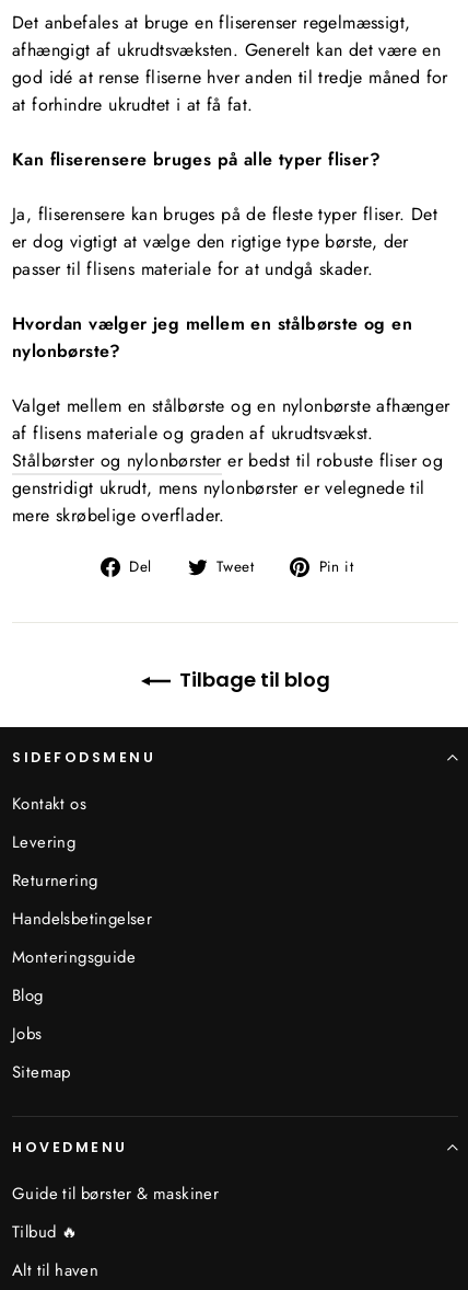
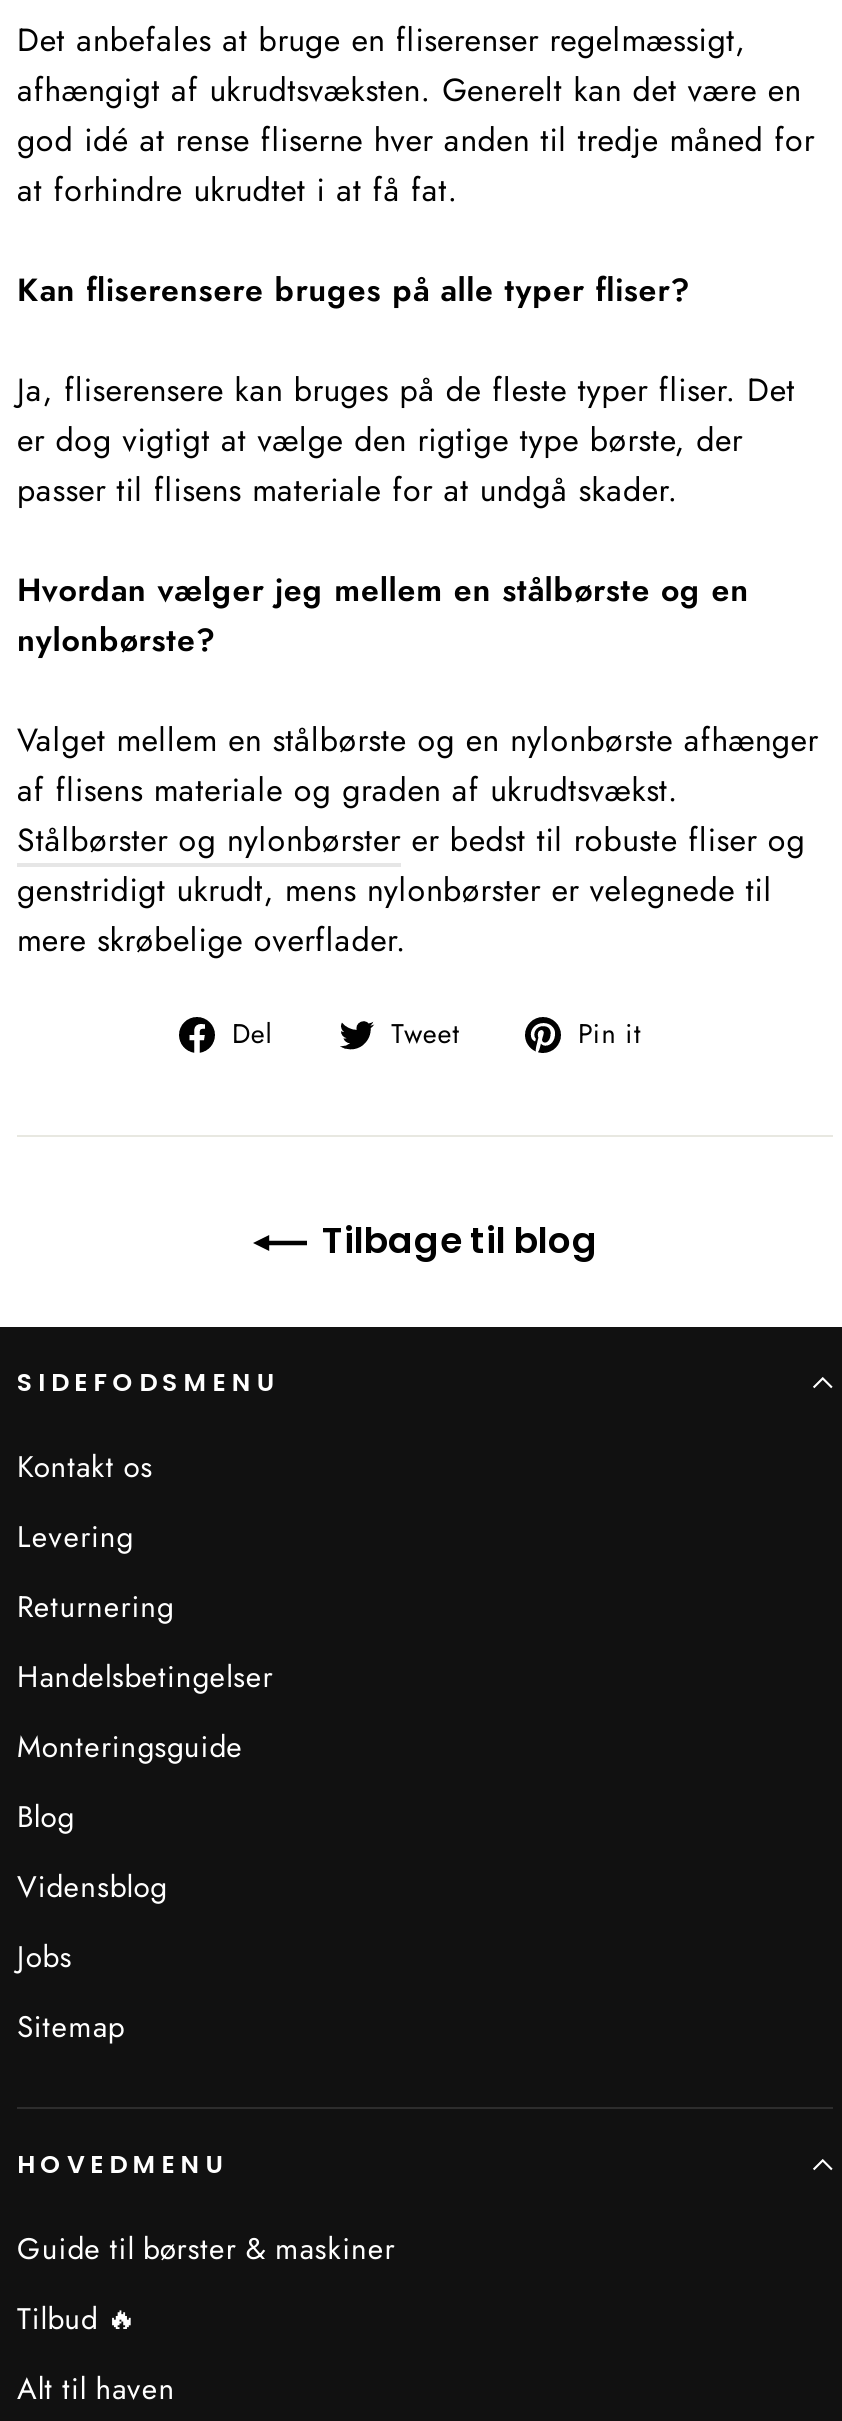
none -> [17,1866,167,1910] Vidensblog

